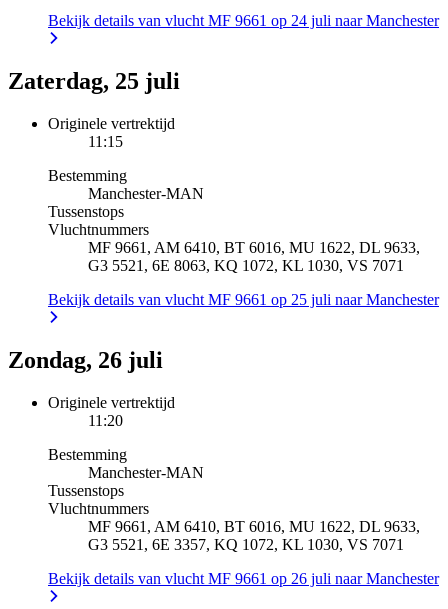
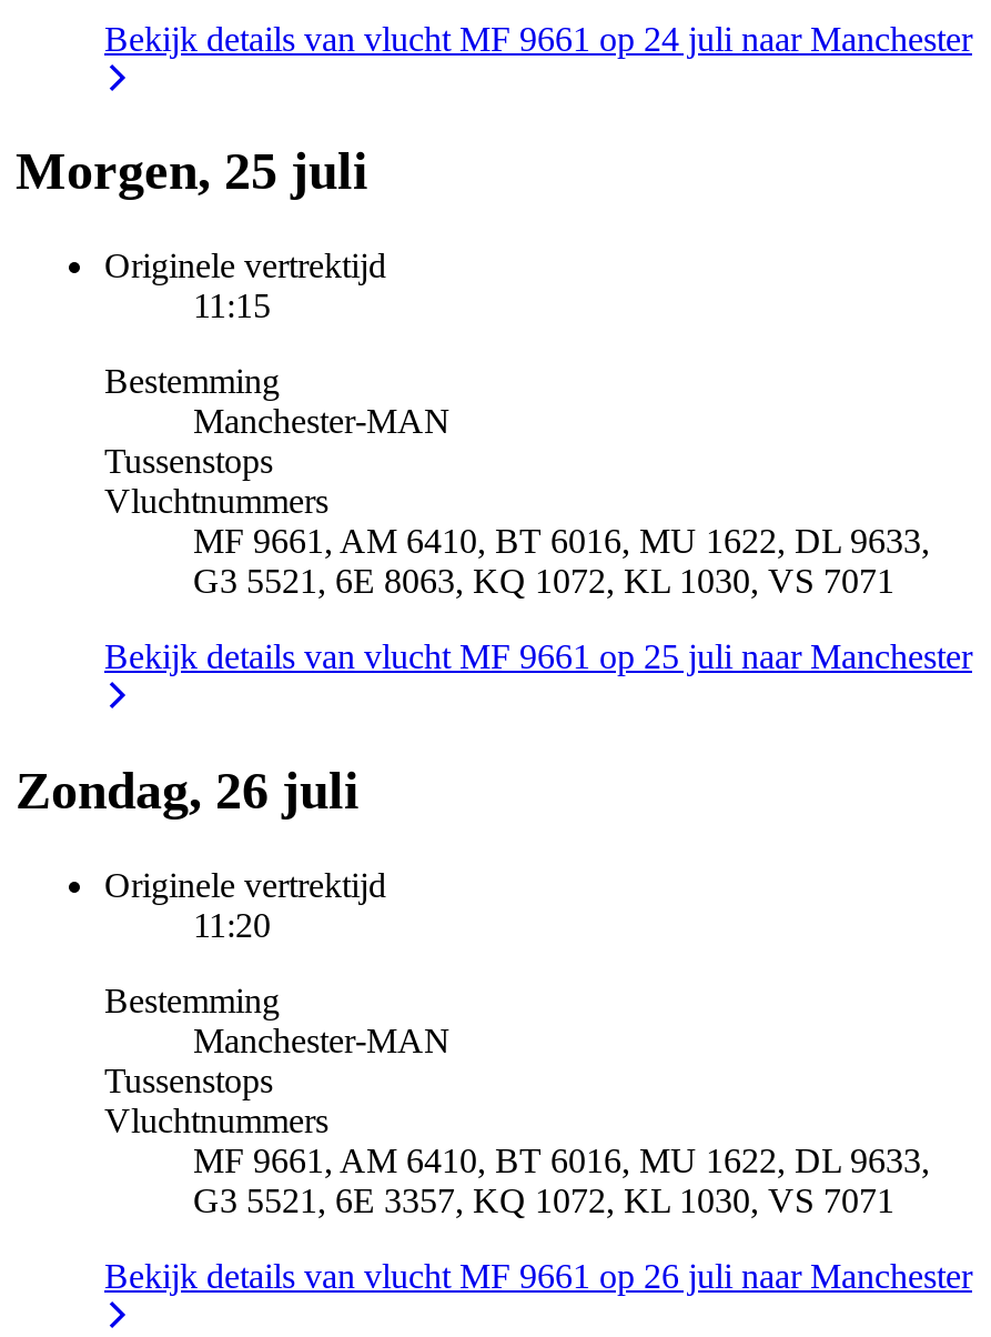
[8,68,180,94] Zaterdag, 25 juli -> [16,143,368,201] Morgen, 25 juli

